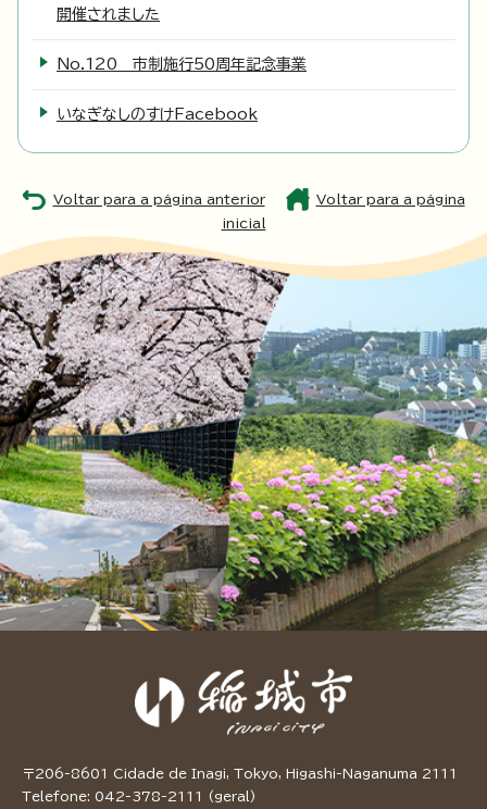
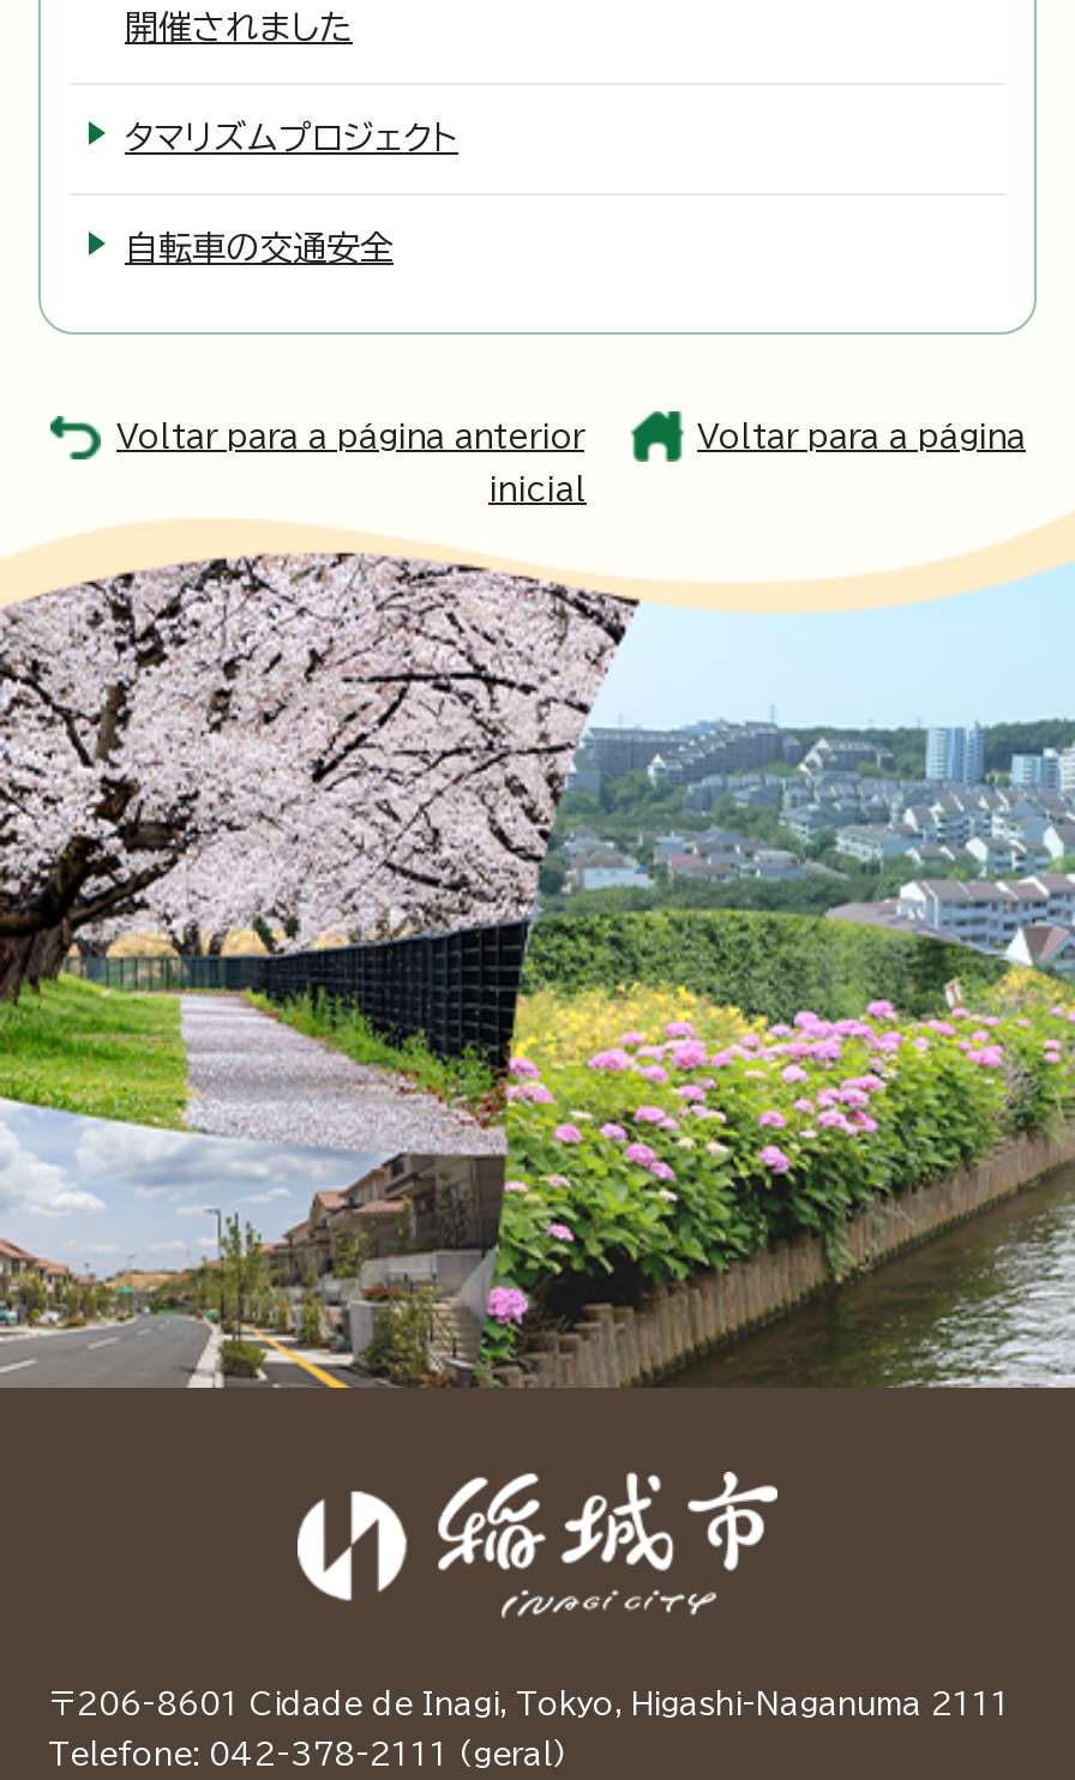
[57,57,307,72] No.120 市制施行50周年記念事業 -> [125,122,458,155] タマリズムプロジェクト
[57,107,258,122] いなぎなしのすけFacebook -> [125,232,394,266] 自転車の交通安全

